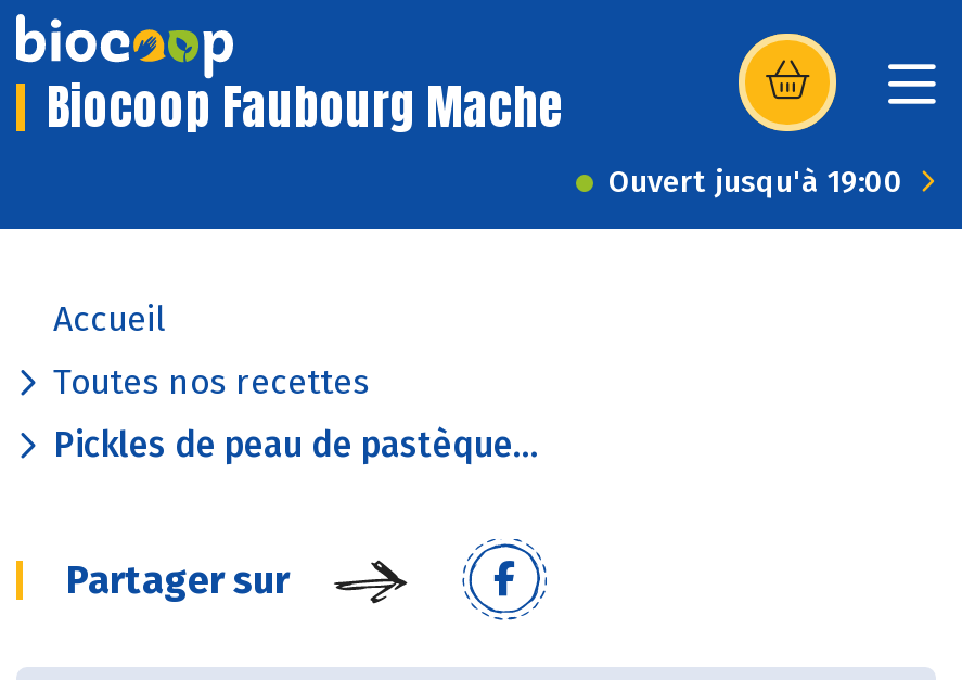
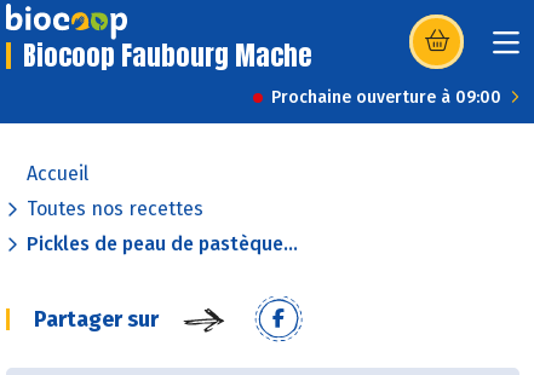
[608,164,903,201] Ouvert jusqu'à 19:00 -> [271,87,501,108] Prochaine ouverture à 09:00

